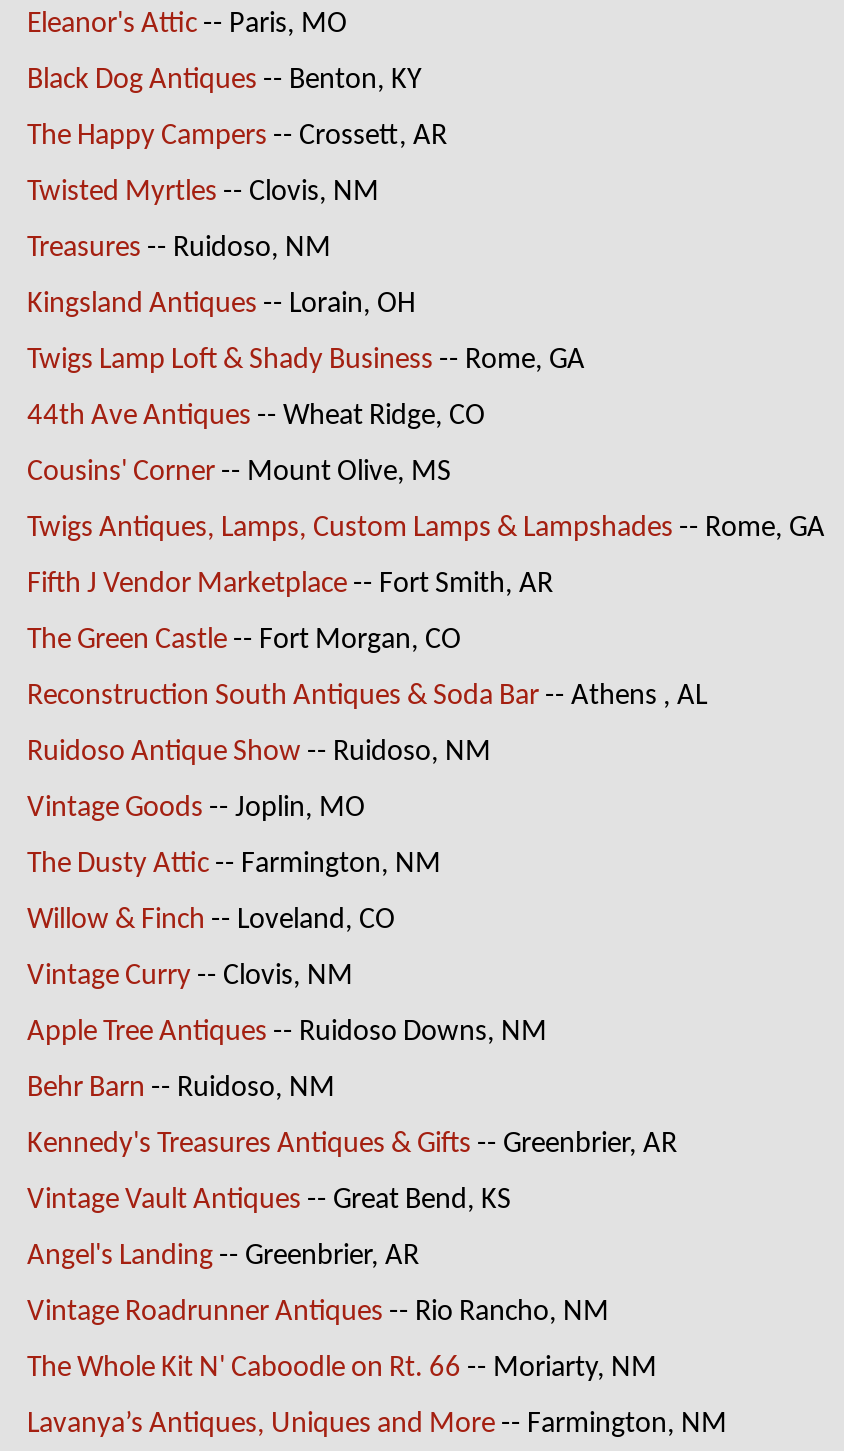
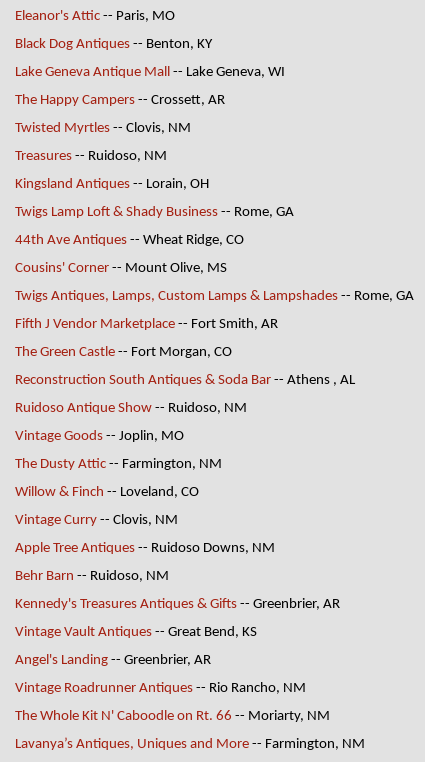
none -> [15,65,285,80] Lake Geneva Antique Mall -- Lake Geneva, WI

